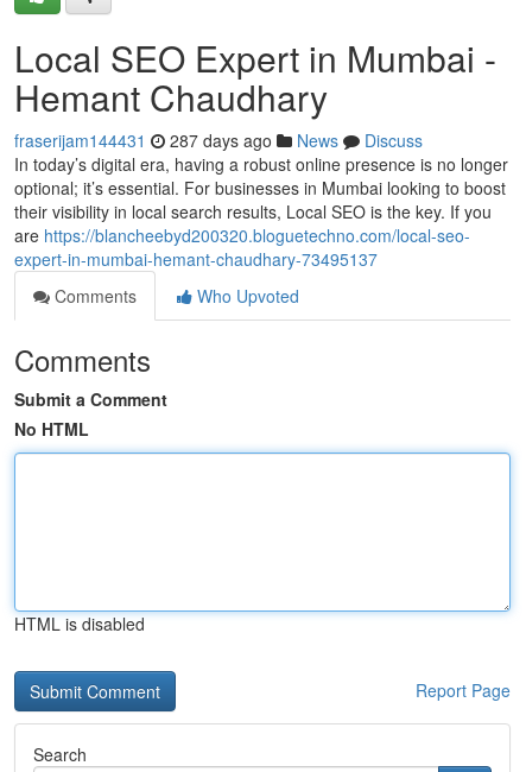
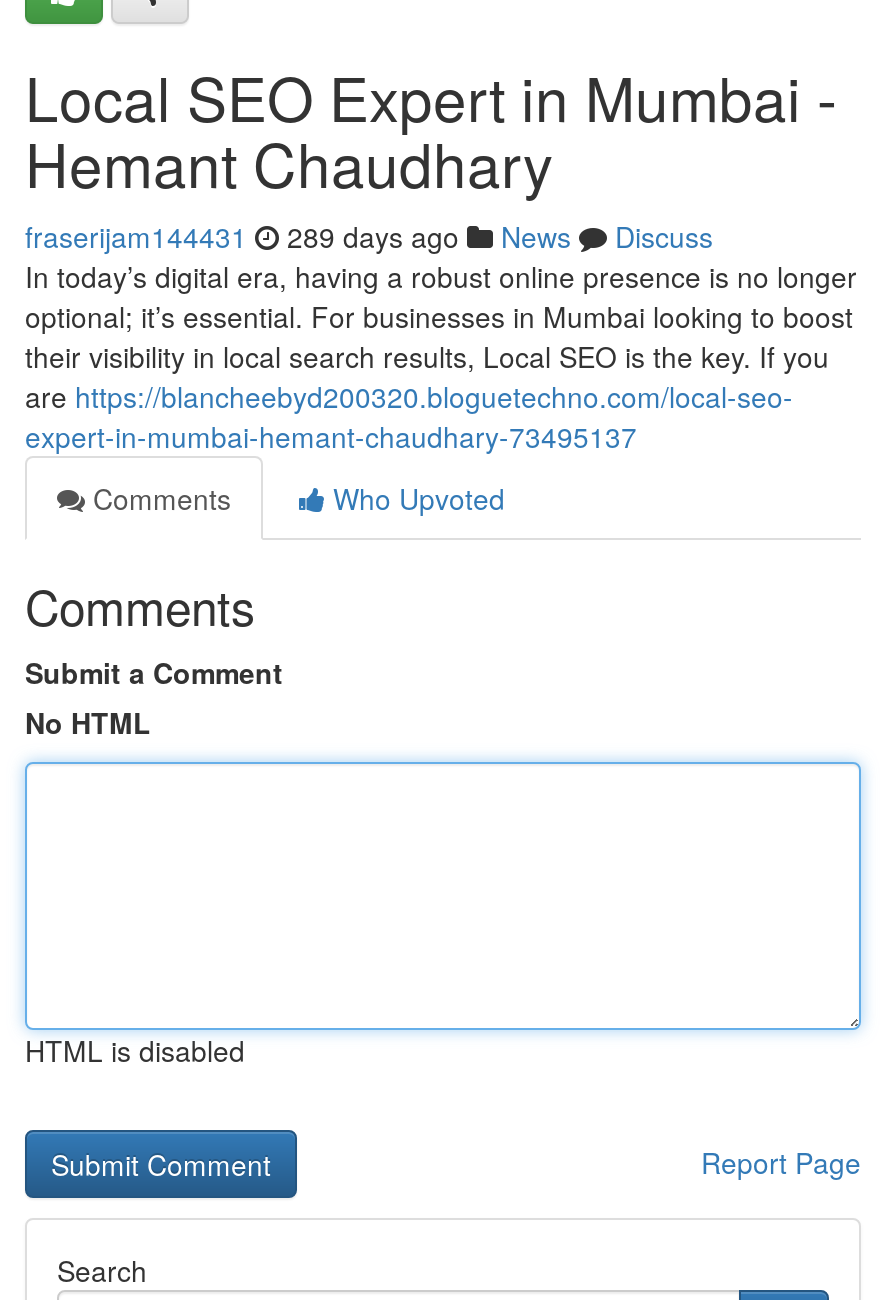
[14,128,423,152] fraserijam144431 287 days ago News Discuss -> [25,216,713,256] fraserijam144431 289 days ago News Discuss

